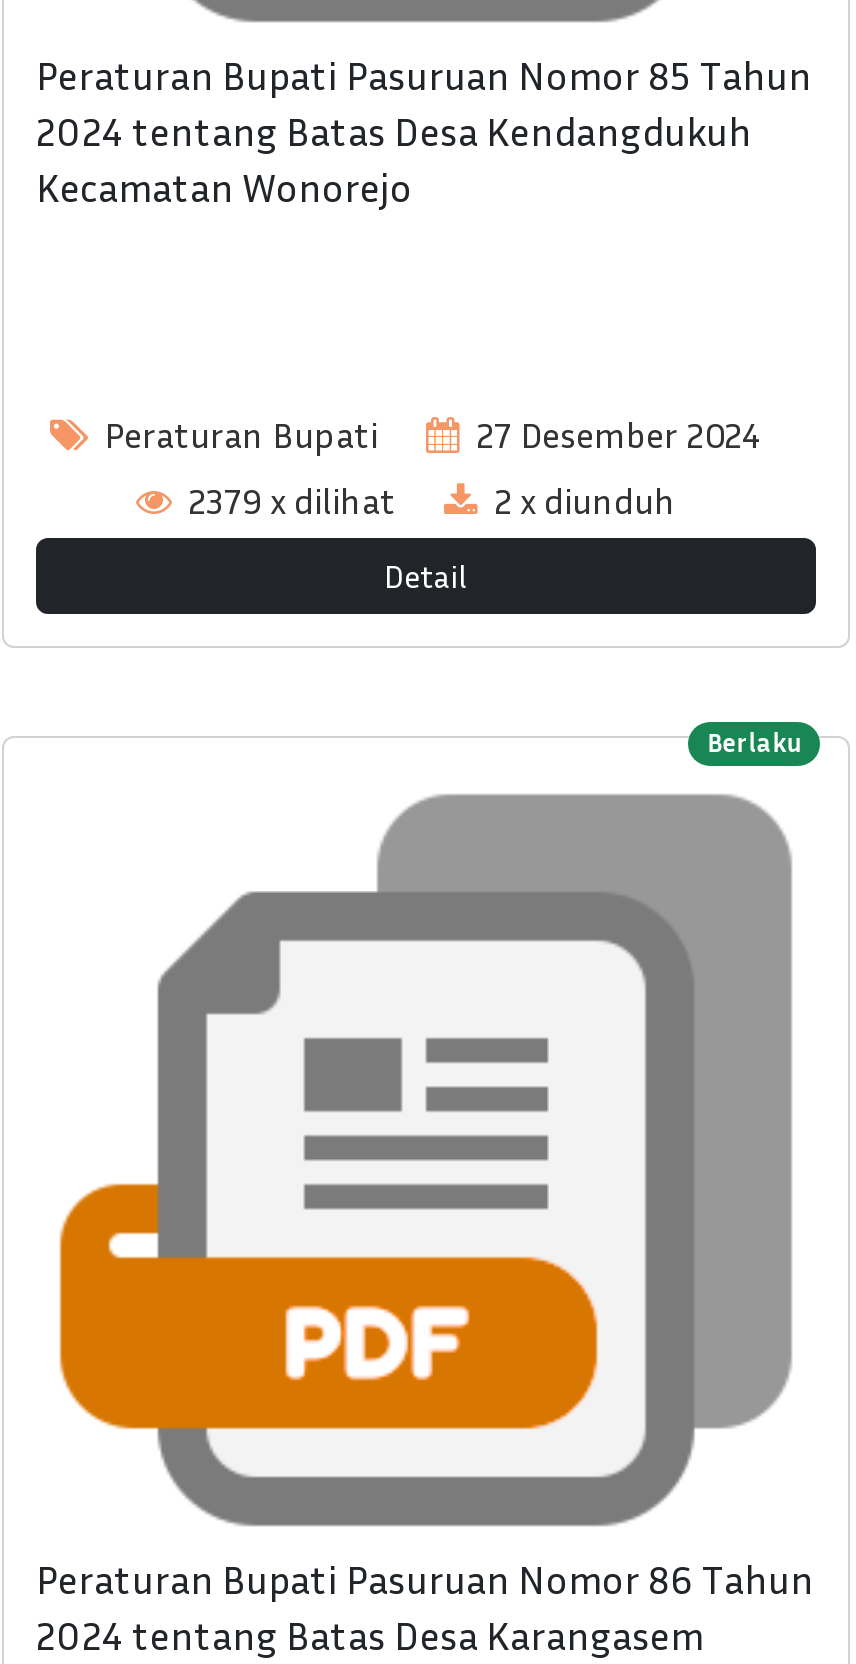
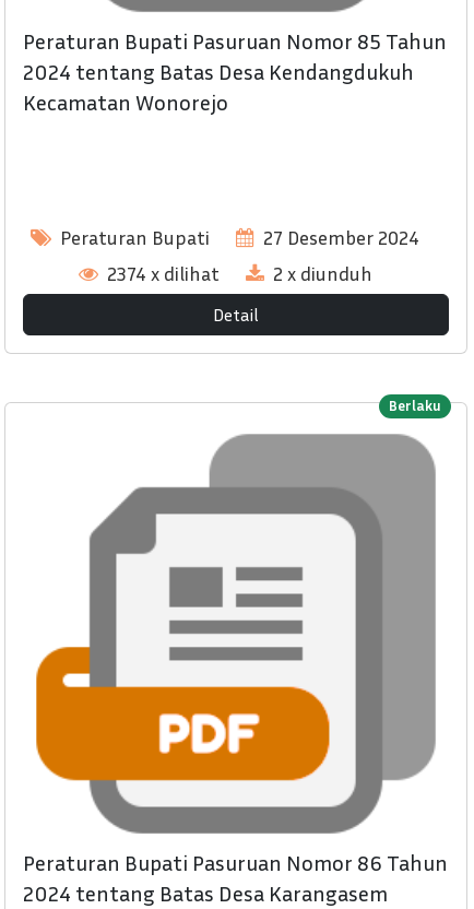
[188,479,396,523] 2379 x dilihat -> [106,262,219,286] 2374 x dilihat

